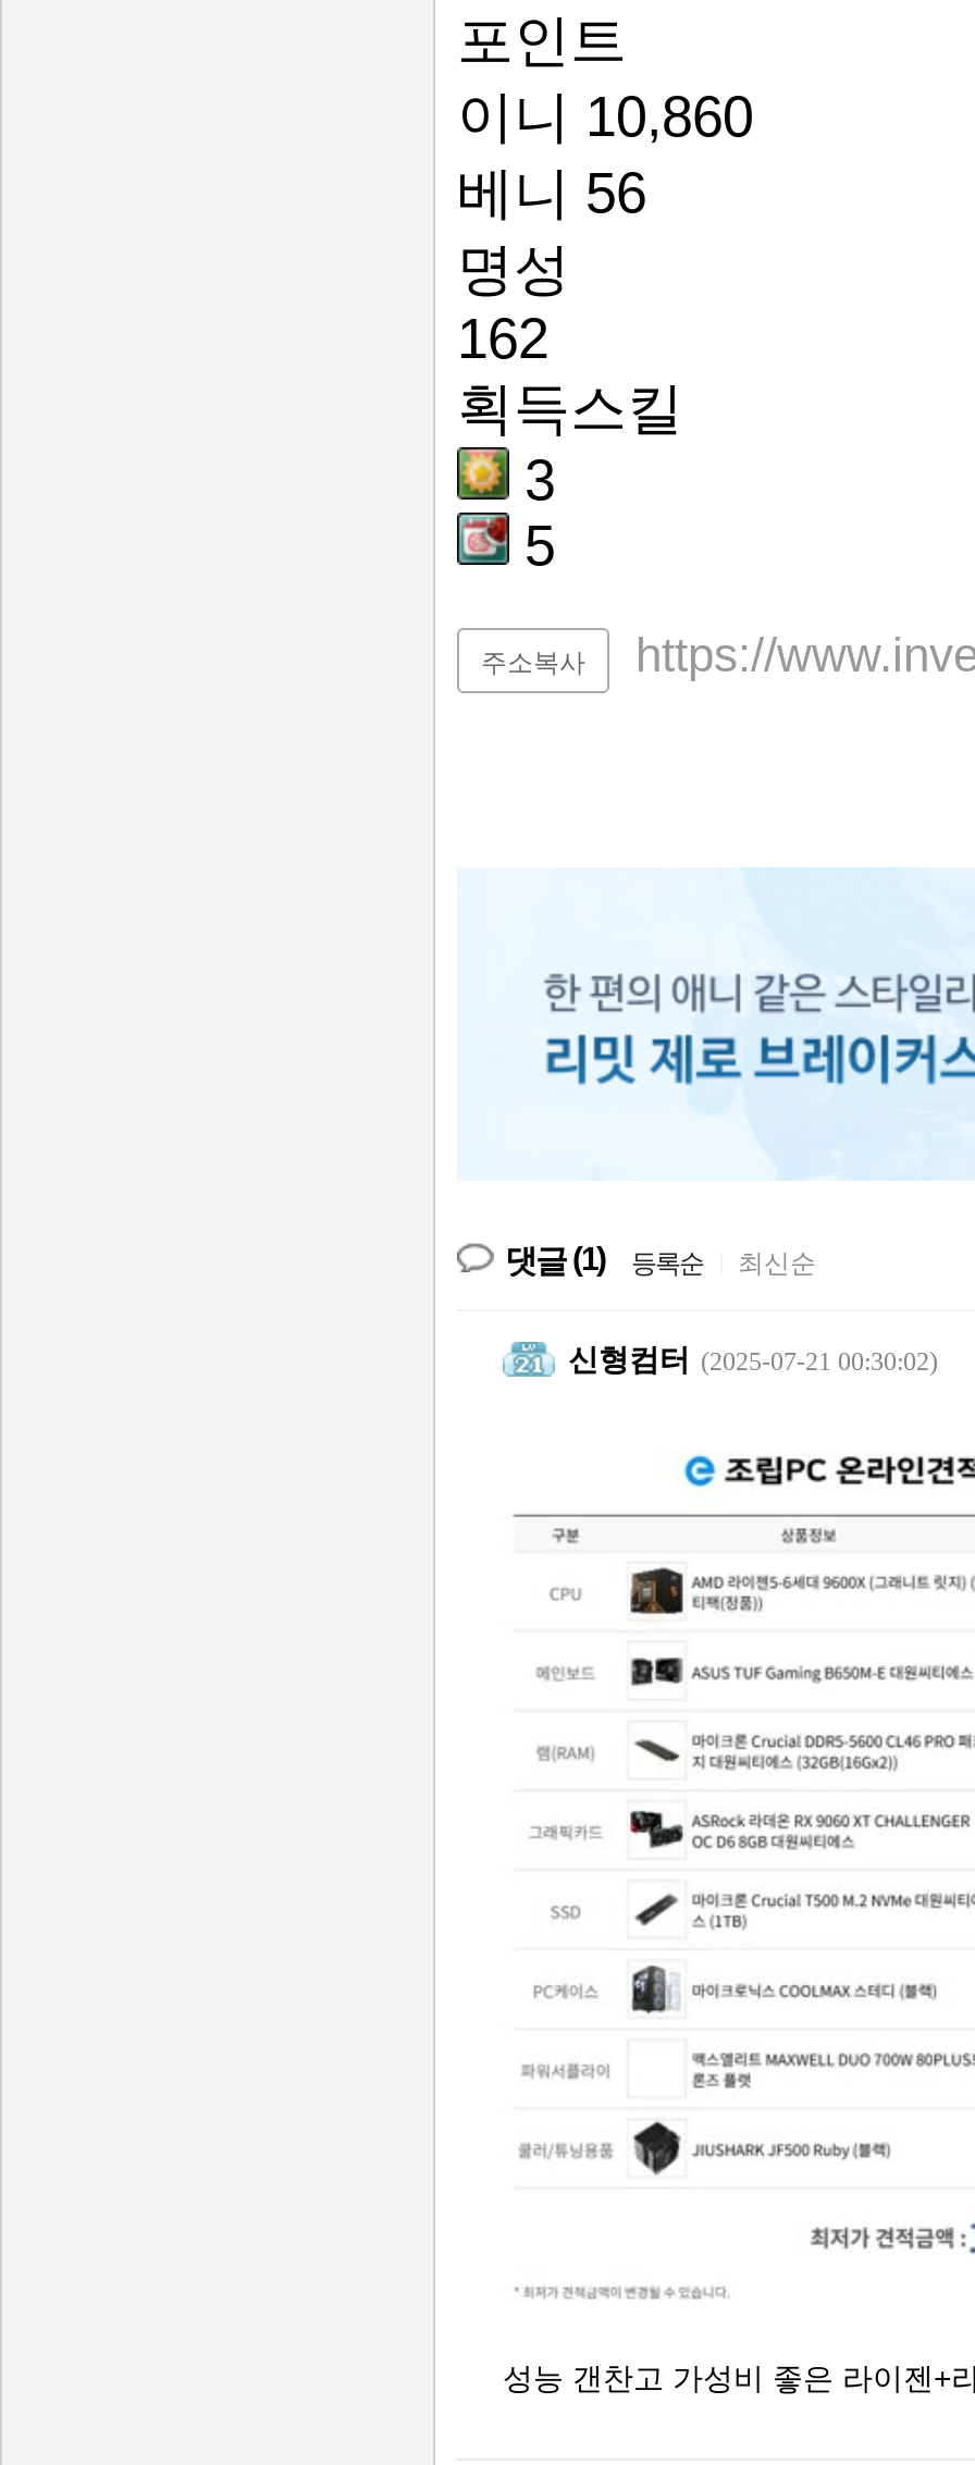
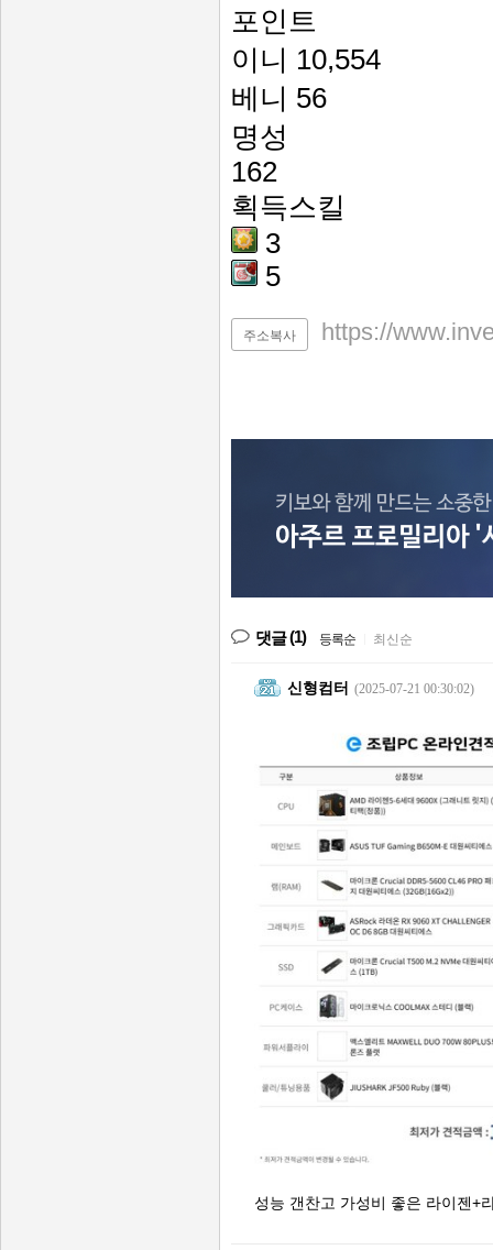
[457,86,753,147] 이니 10,860 -> [231,44,381,75] 이니 10,554
[457,867,968,1181] [image] -> [230,438,490,599] [image]

